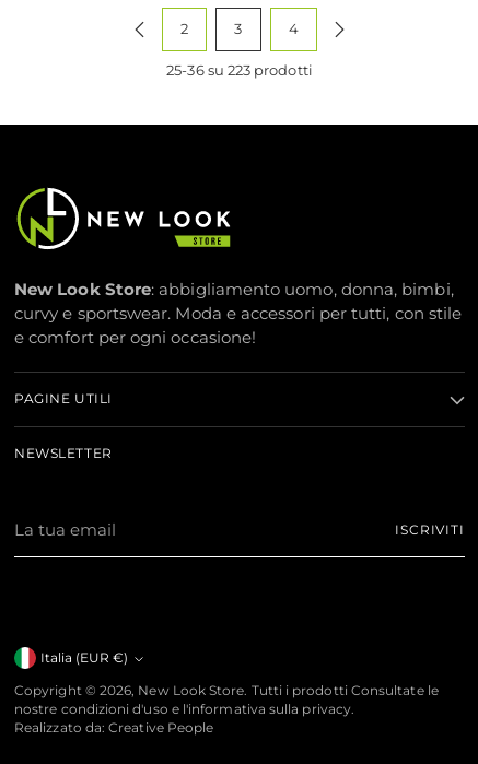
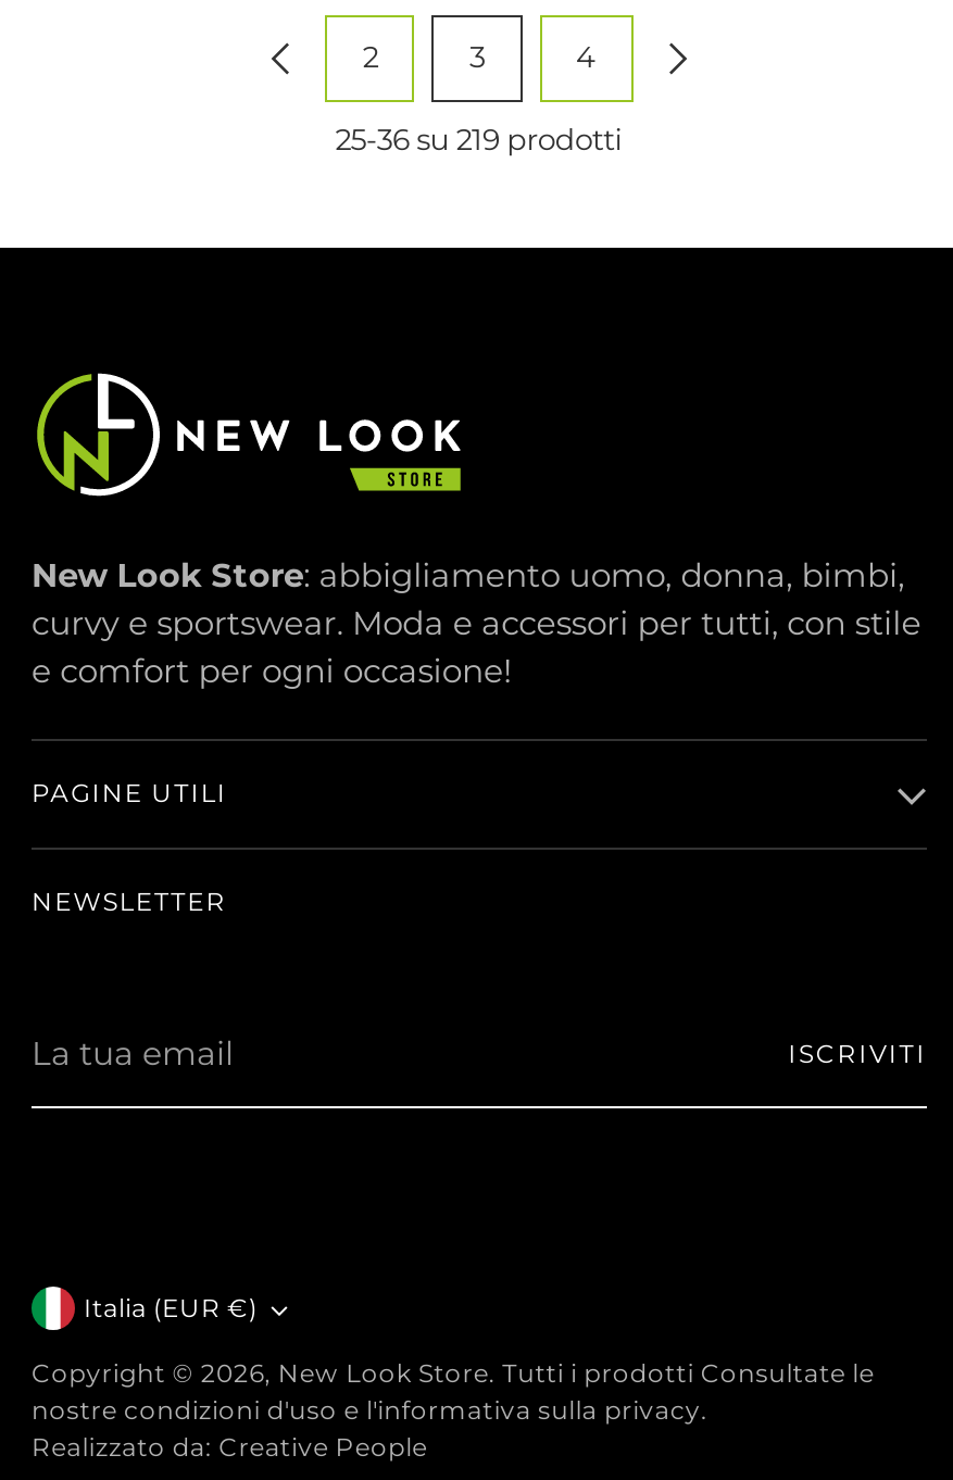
[166,61,313,78] 25-36 su 223 prodotti -> [335,121,623,156] 25-36 su 219 prodotti

